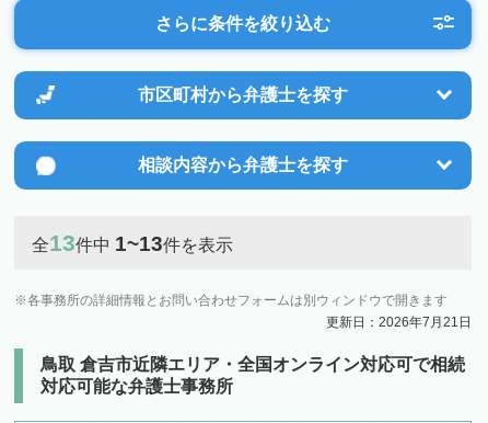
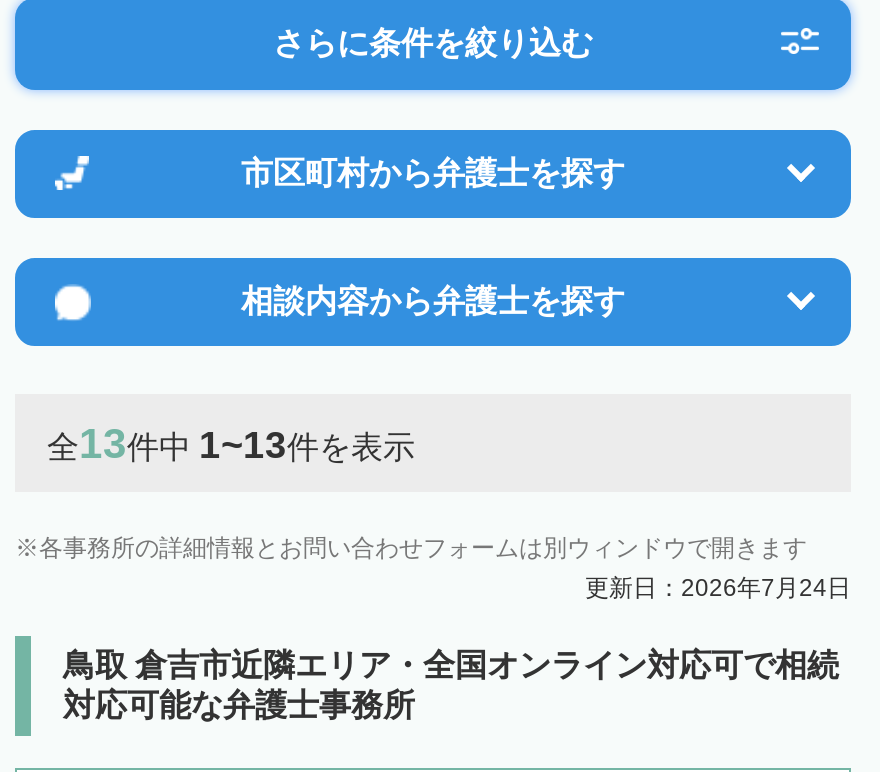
[326,315,472,330] 更新日：2026年7月21日 -> [585,574,851,602] 更新日：2026年7月24日

